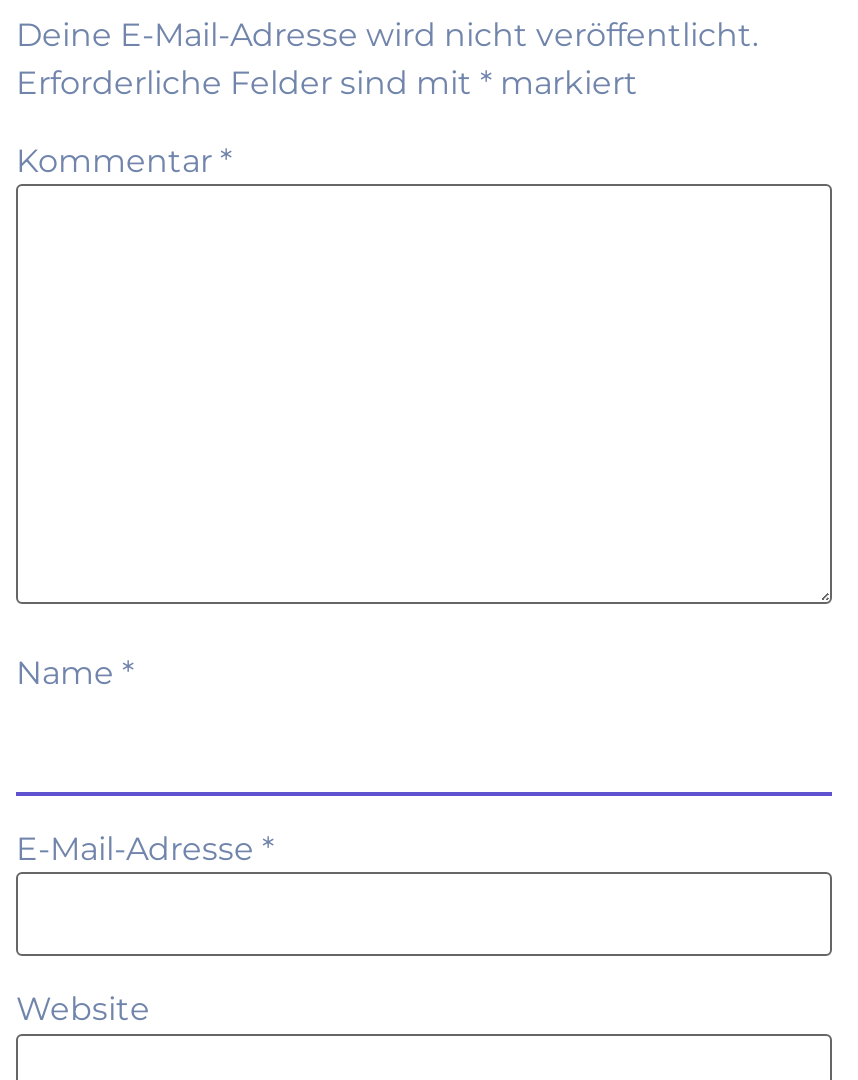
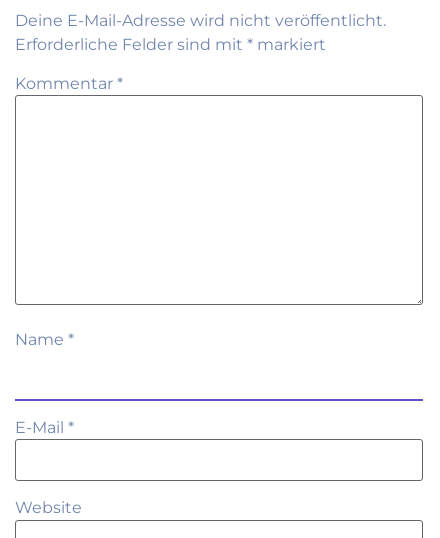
[16,830,274,868] E-Mail-Adresse * -> [15,418,74,437] E-Mail *

